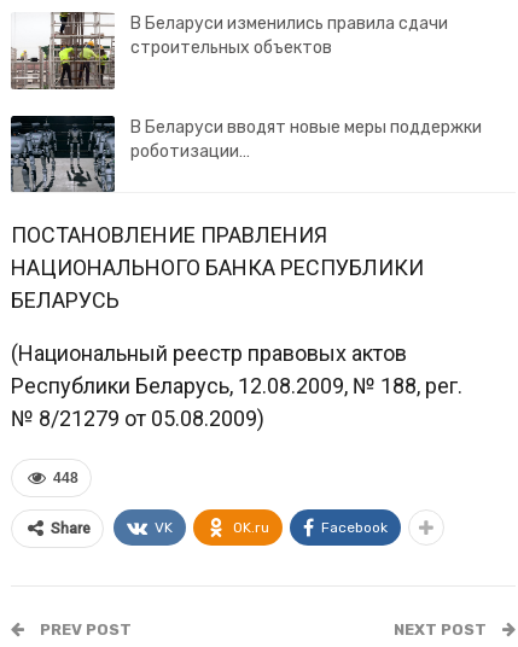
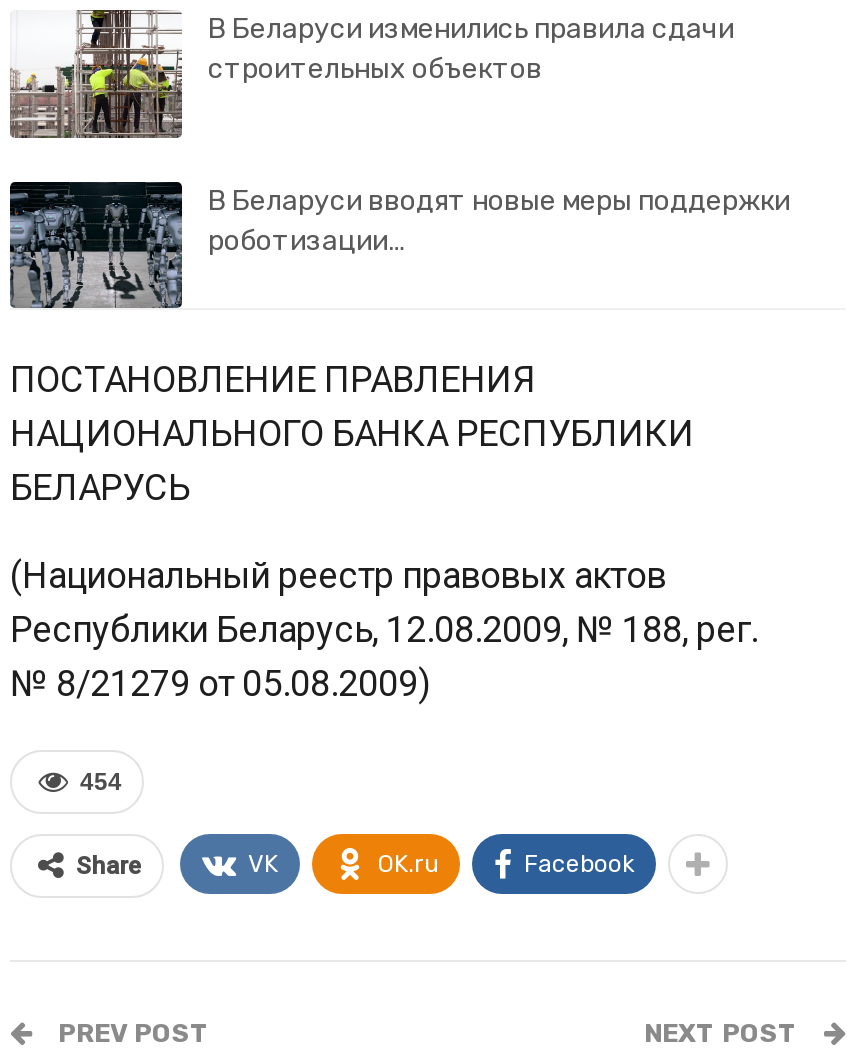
[53,470,78,487] 448 -> [80,768,122,796] 454

